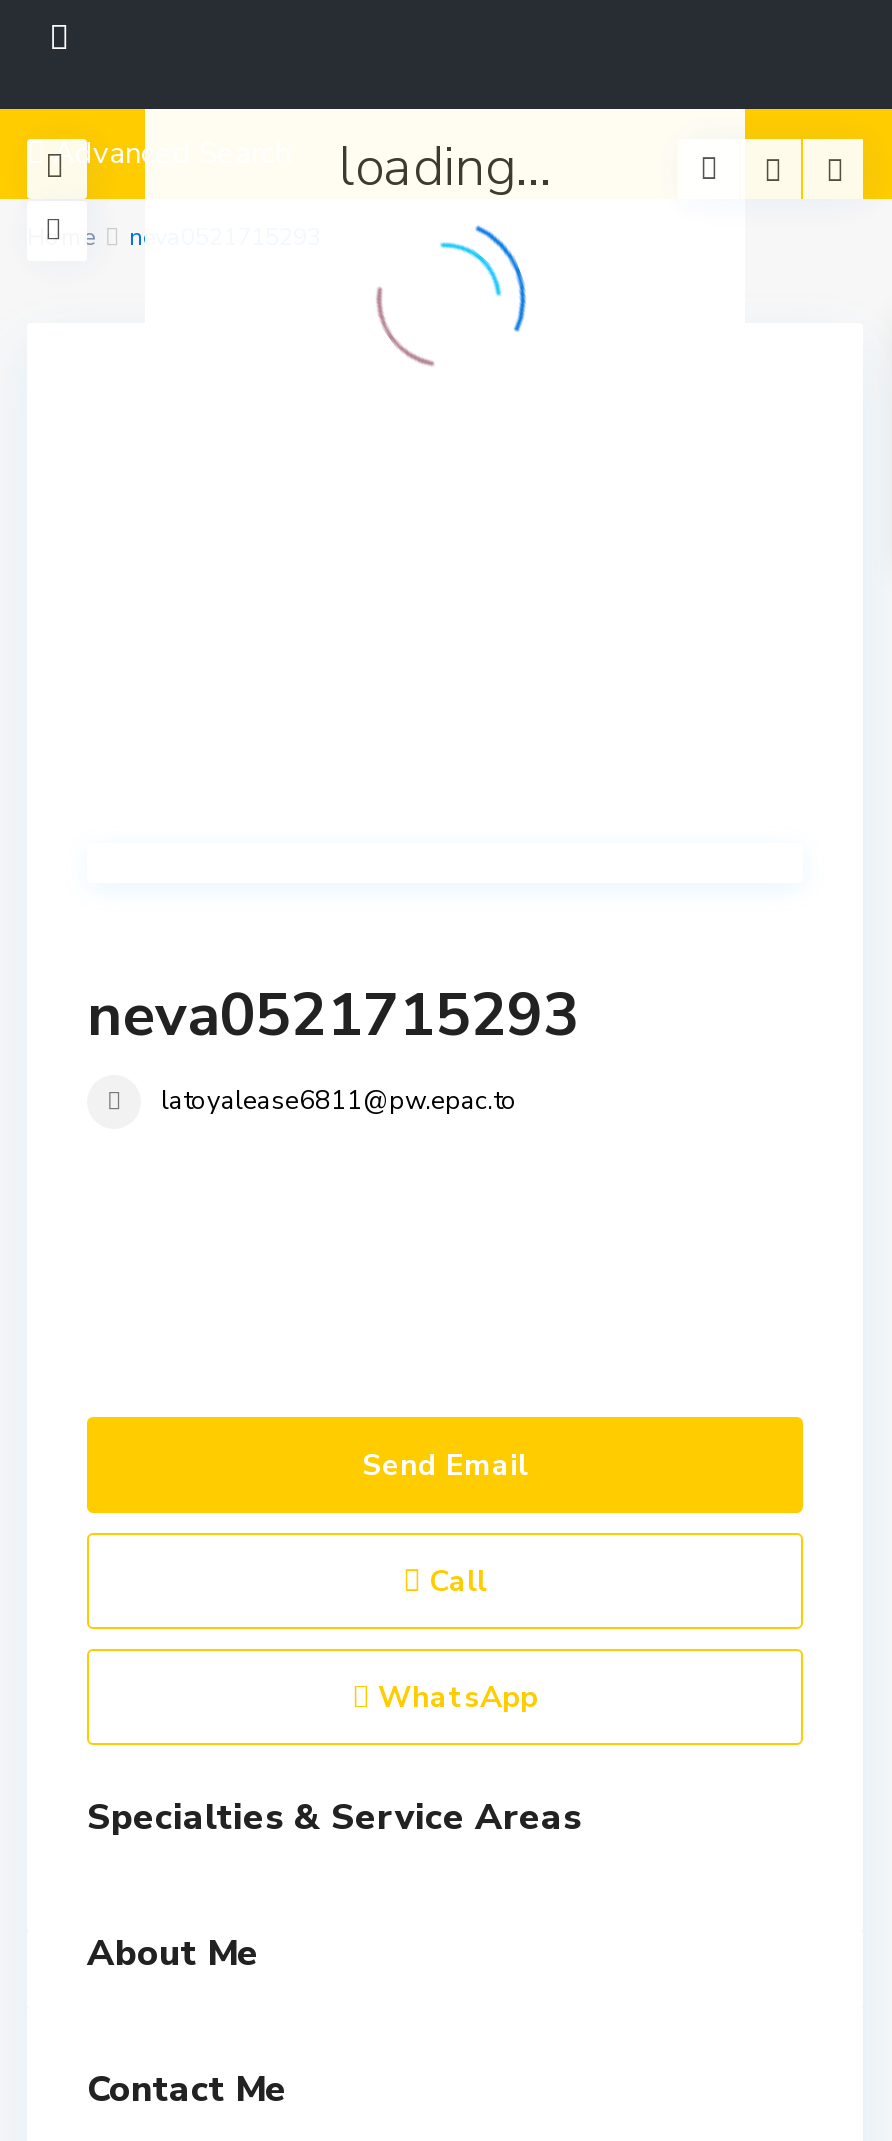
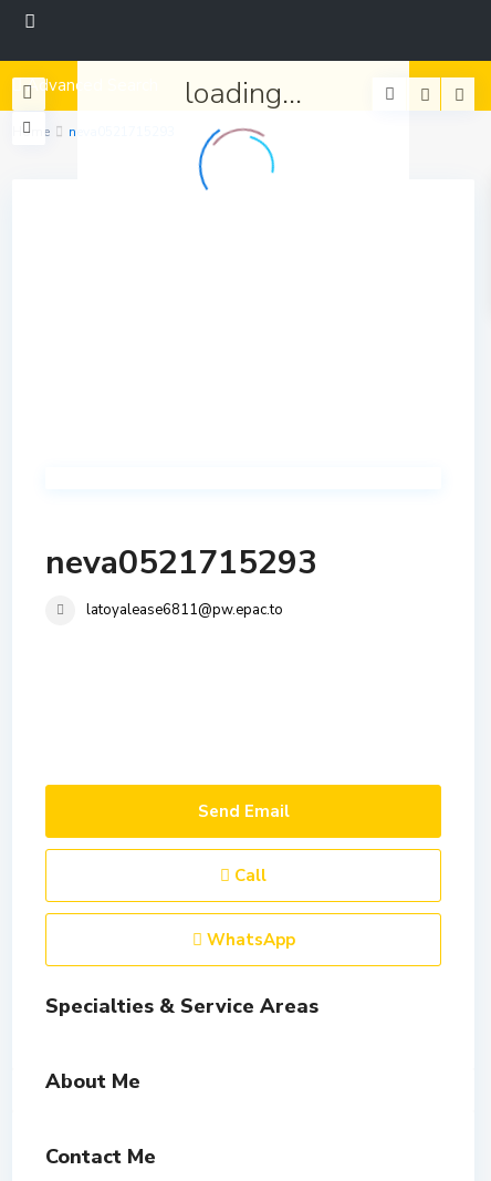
[365,225,527,367] [image] -> [198,126,288,203] [image]

